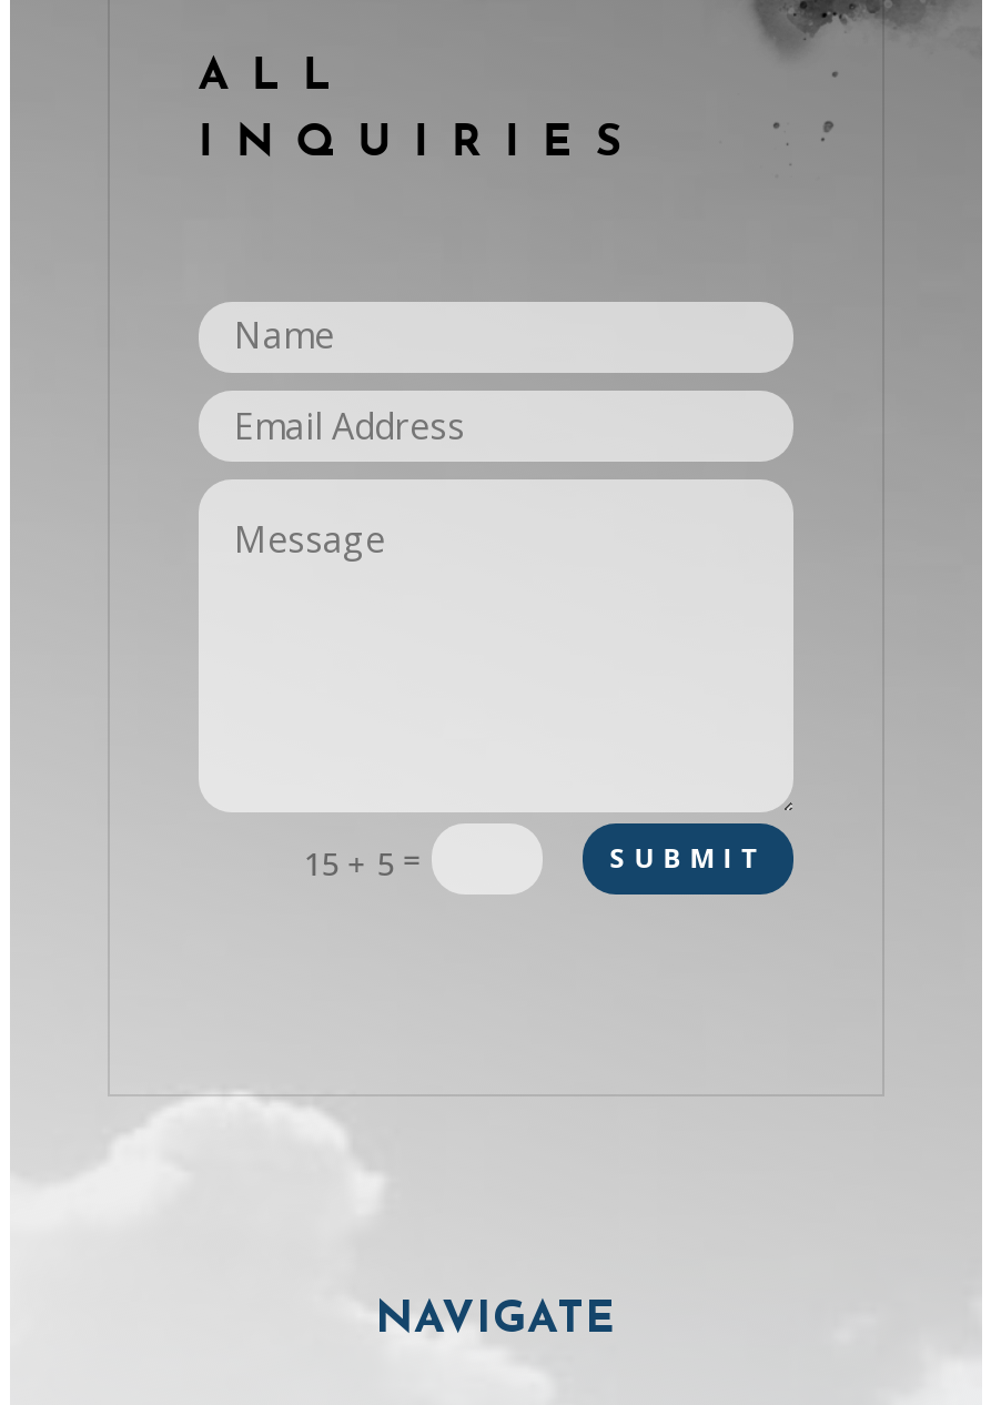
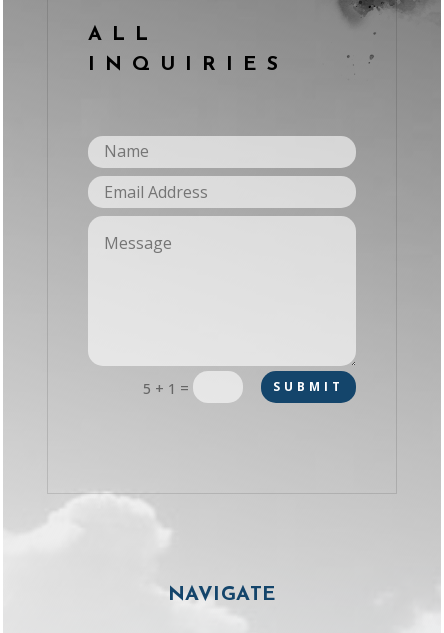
[303,837,432,883] 15 + 5 = -> [143,377,193,398] 5 + 1 =

